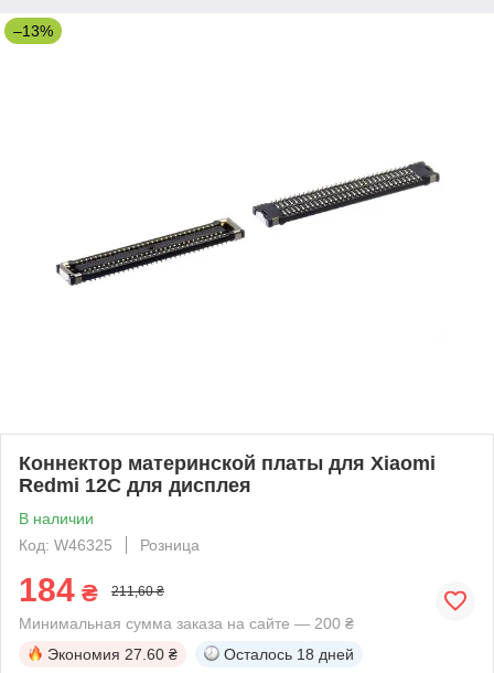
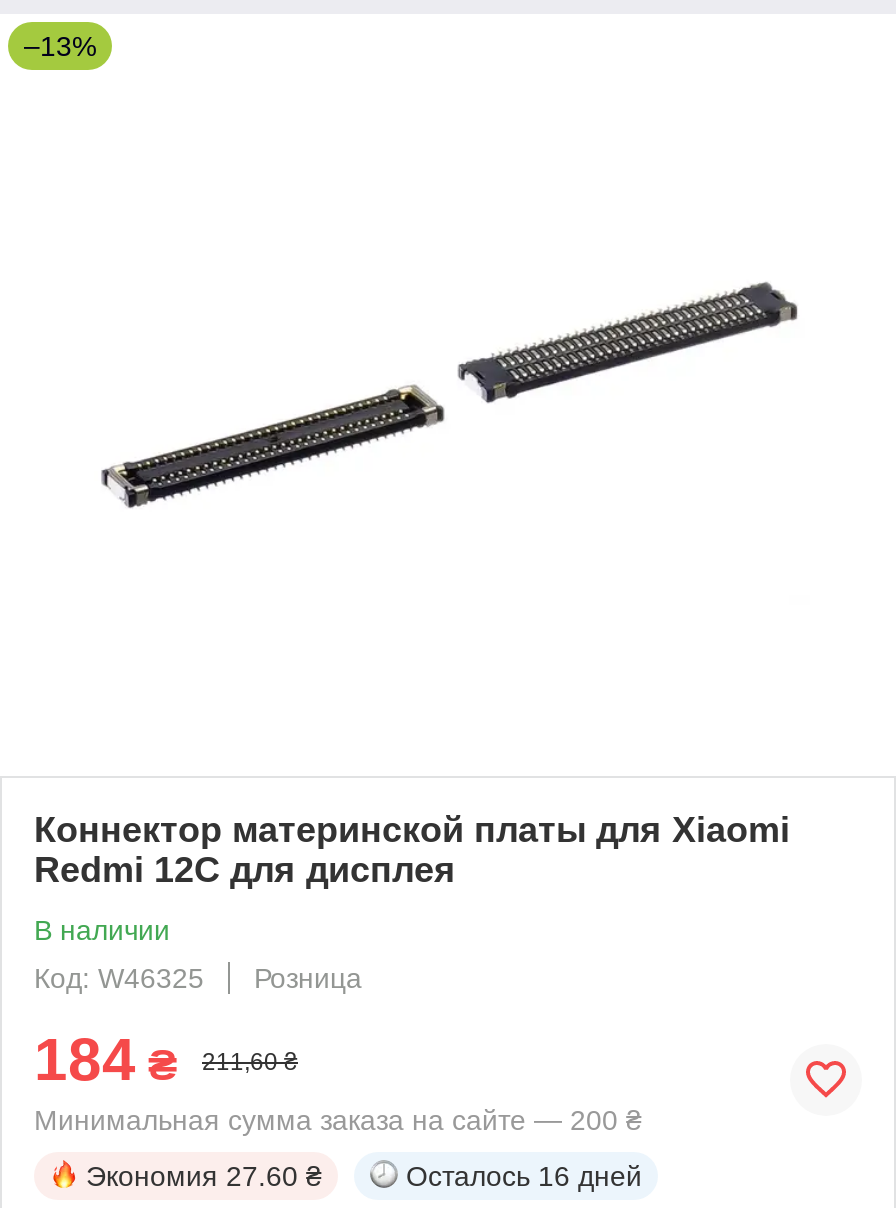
[224,645,354,663] Осталось 18 дней -> [406,1160,642,1192] Осталось 16 дней

